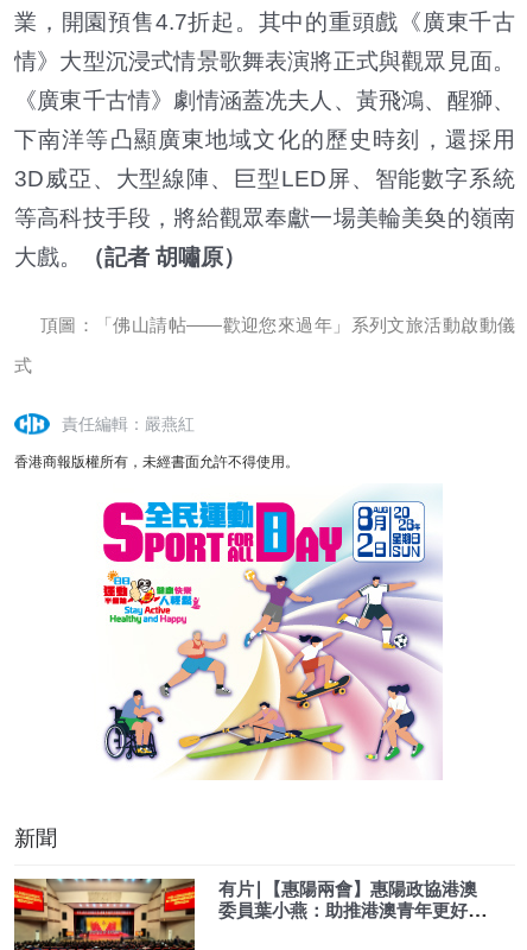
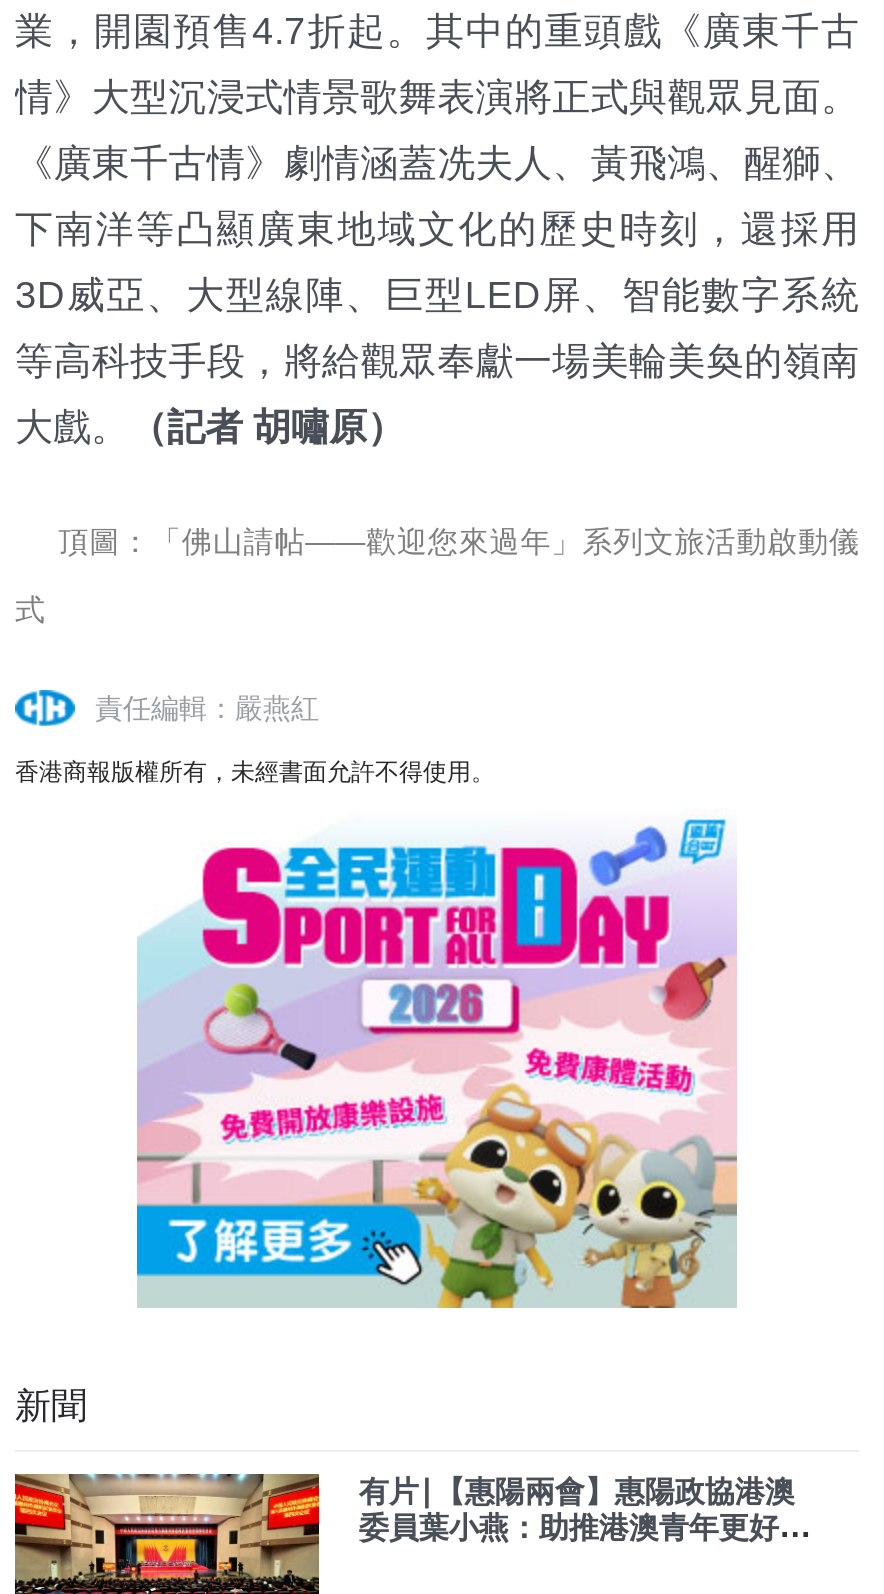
[87,490,443,780] [image] -> [135,818,737,1310] [image]

